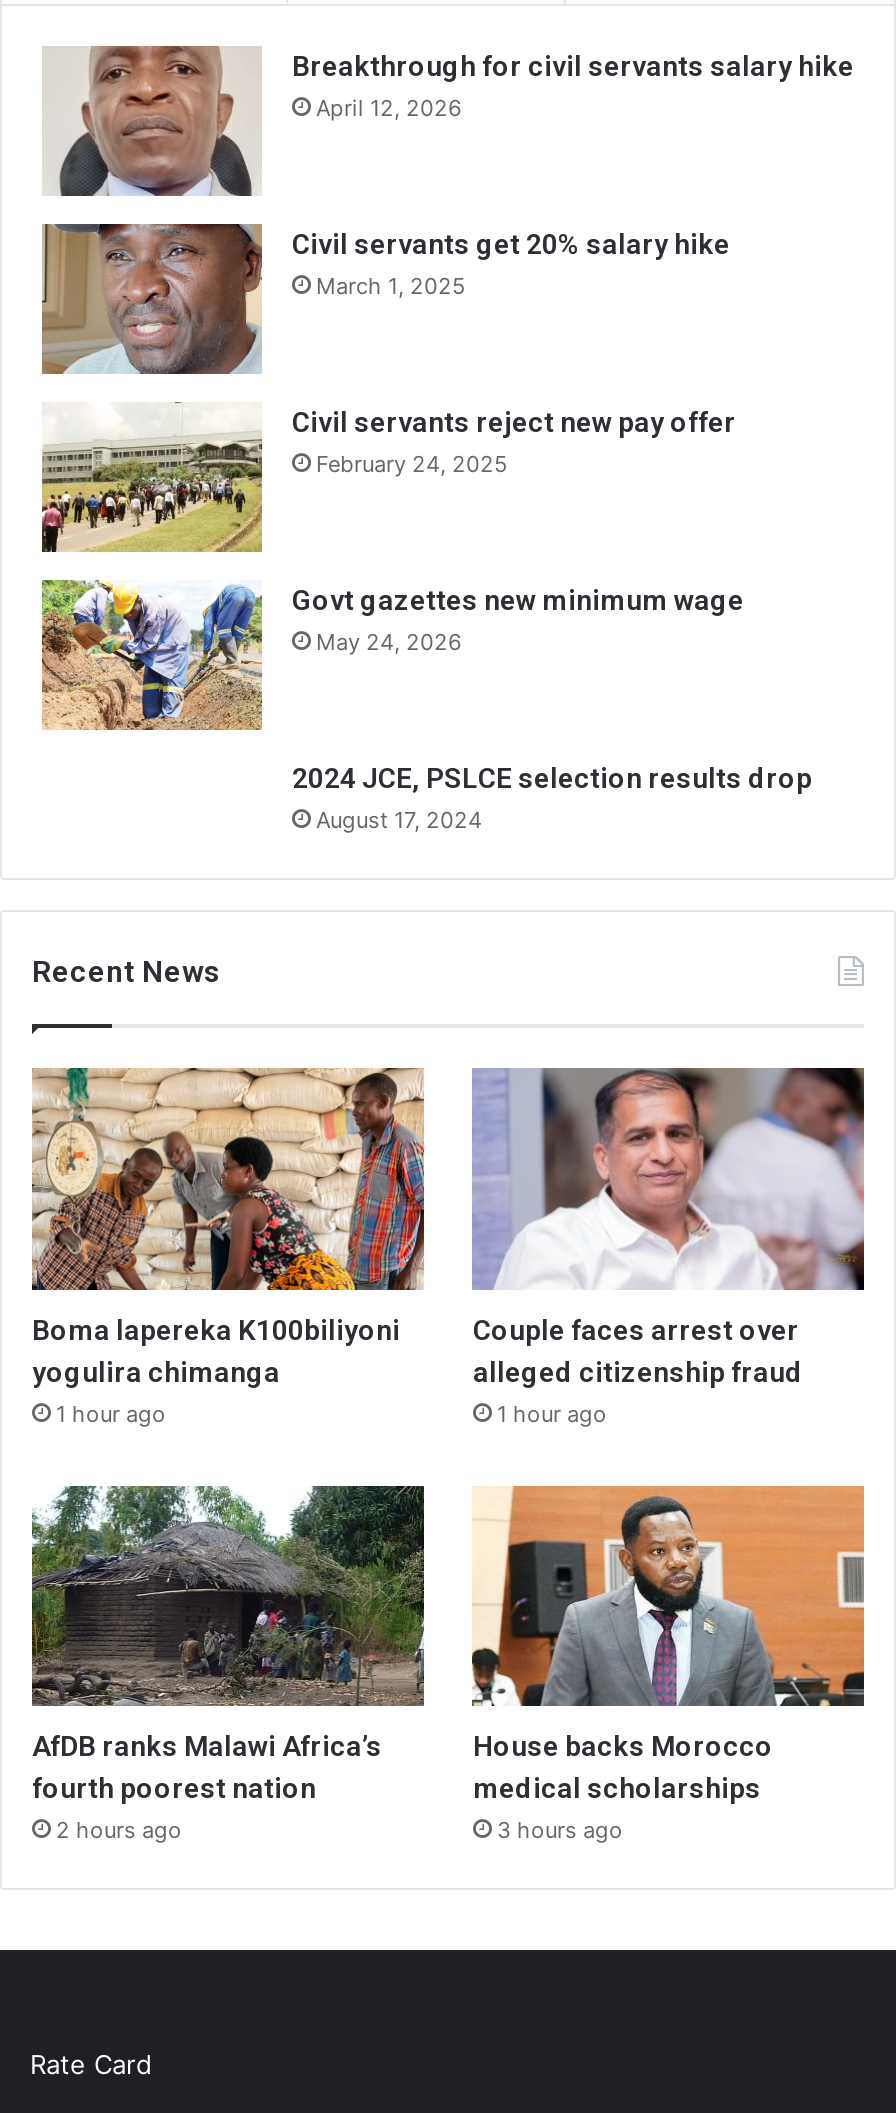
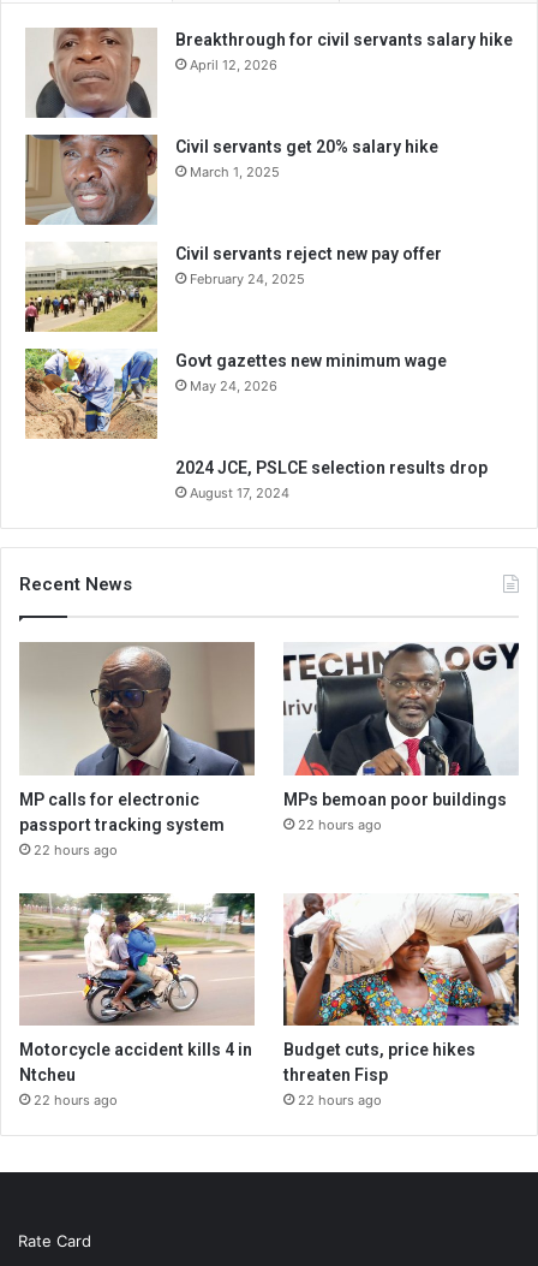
[30,1066,426,1427] [image] | Boma lapereka K100biliyoni | yogulira chimanga | 1 hour ago -> [19,642,255,858] [image] | MP calls for electronic | passport tracking system | 22 hours ago
[472,1066,866,1427] [image] | Couple faces arrest over | alleged citizenship fraud | 1 hour ago -> [282,642,519,833] [image] | MPs bemoan poor buildings | 22 hours ago
[30,1484,426,1844] [image] | AfDB ranks Malawi Africa’s | fourth poorest nation | 2 hours ago -> [18,892,256,1108] [image] | Motorcycle accident kills 4 in | Ntcheu | 22 hours ago
[470,1484,866,1844] [image] | House backs Morocco | medical scholarships | 3 hours ago -> [282,892,520,1108] [image] | Budget cuts, price hikes | threaten Fisp | 22 hours ago

